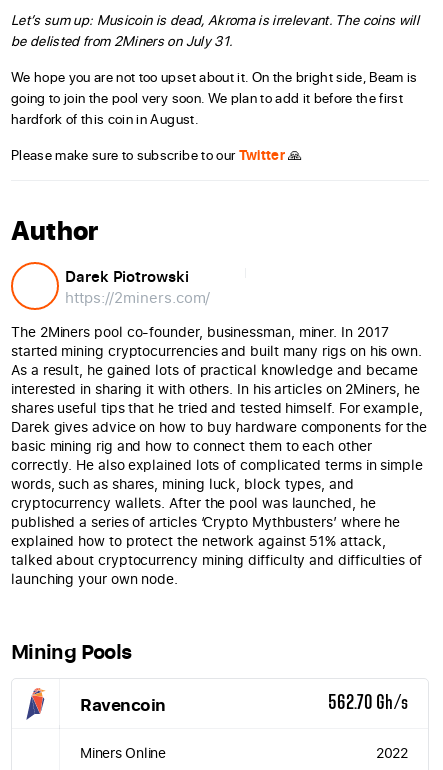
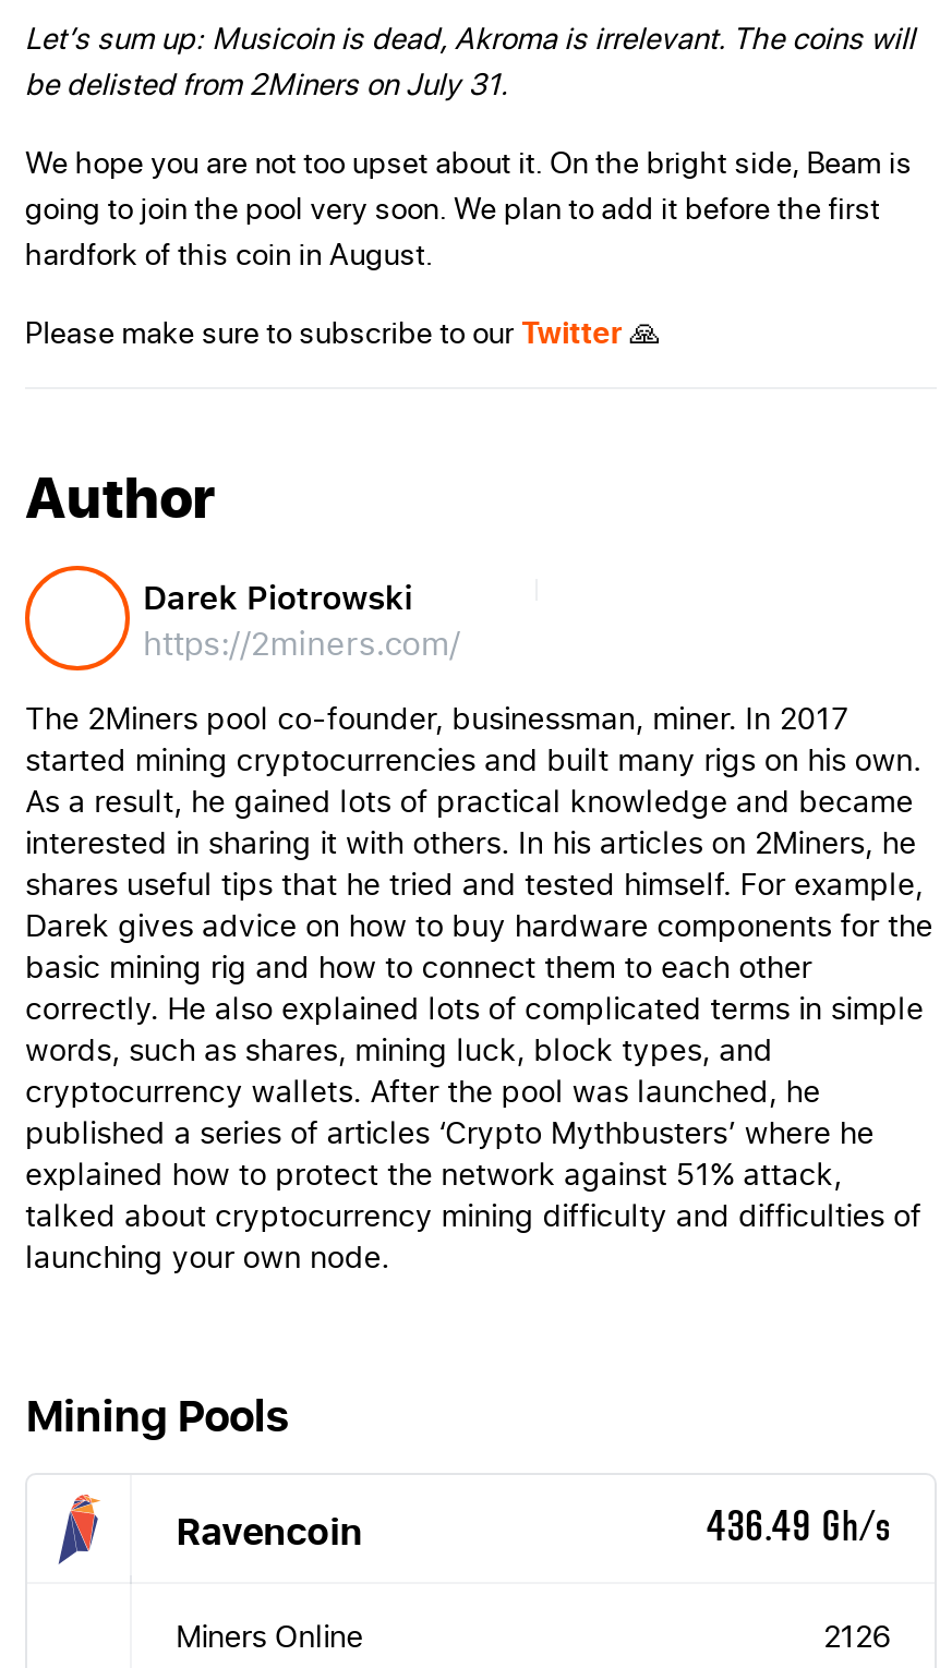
[328,694,408,714] 562.70 Gh/s -> [707,1508,891,1552] 436.49 Gh/s
[376,743,408,762] 2022 -> [823,1615,891,1656] 2126

